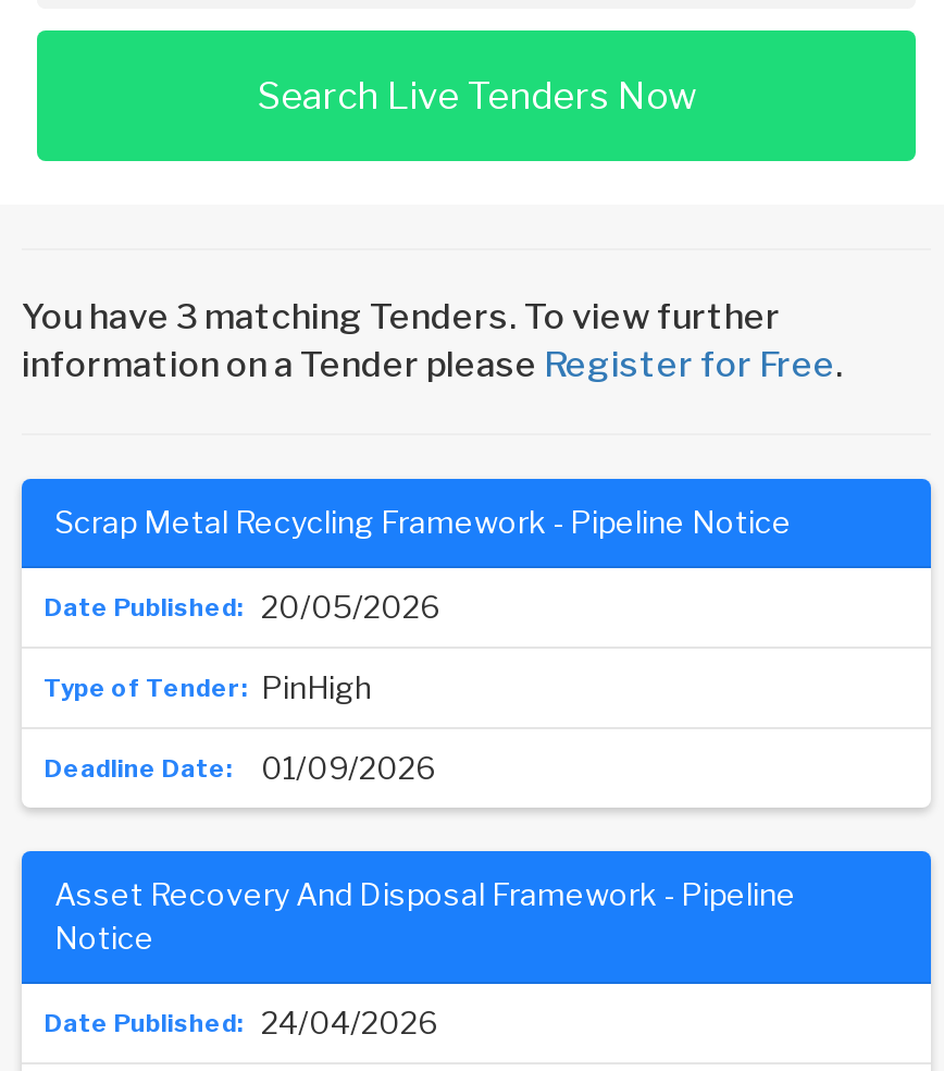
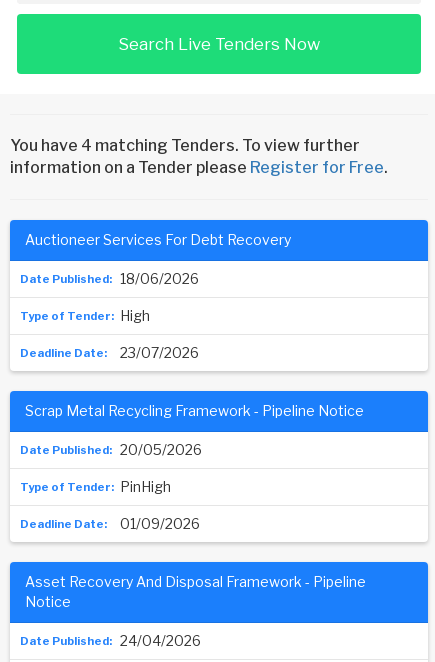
[22,296,781,337] You have 3 matching Tenders. To view further -> [10,136,360,155] You have 4 matching Tenders. To view further
none -> [25,231,291,248] Auctioneer Services For Debt Recovery
none -> [120,270,199,287] 18/06/2026
none -> [120,307,199,361] High | 23/07/2026

